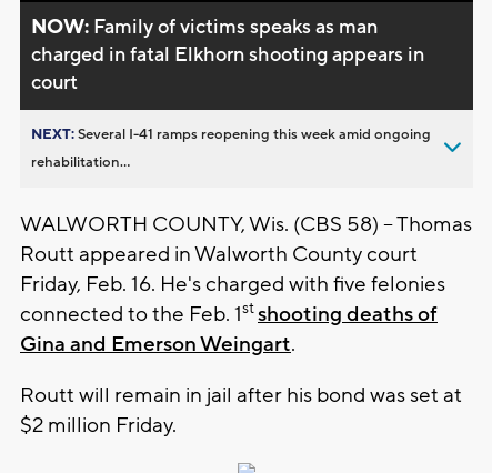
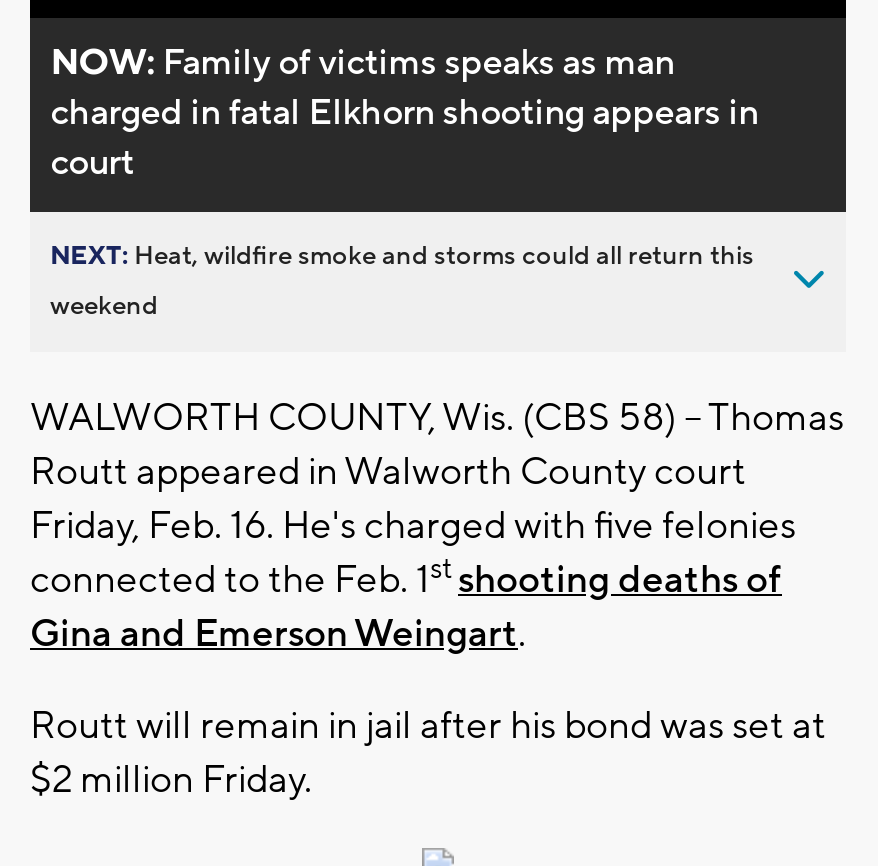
[31,125,431,143] NEXT: Several I-41 ramps reopening this week amid ongoing -> [50,240,754,272] NEXT: Heat, wildfire smoke and storms could all return this
[31,153,130,171] rehabilitation... -> [50,290,158,322] weekend

